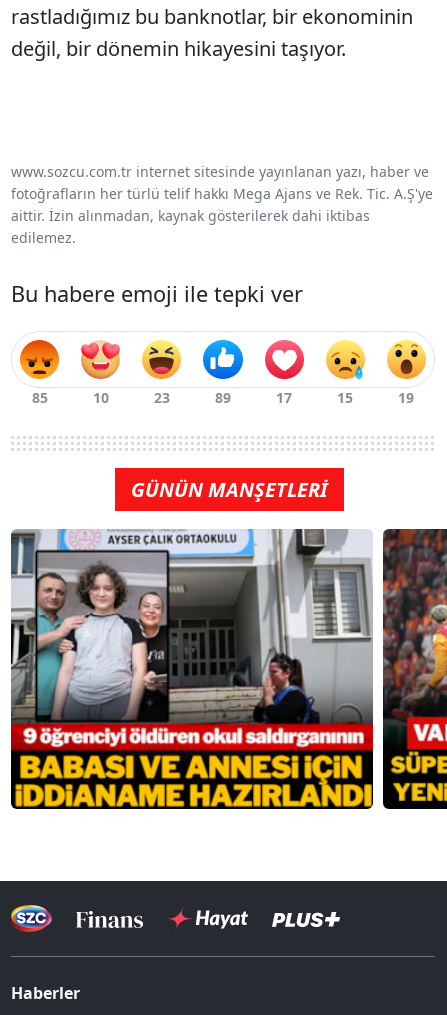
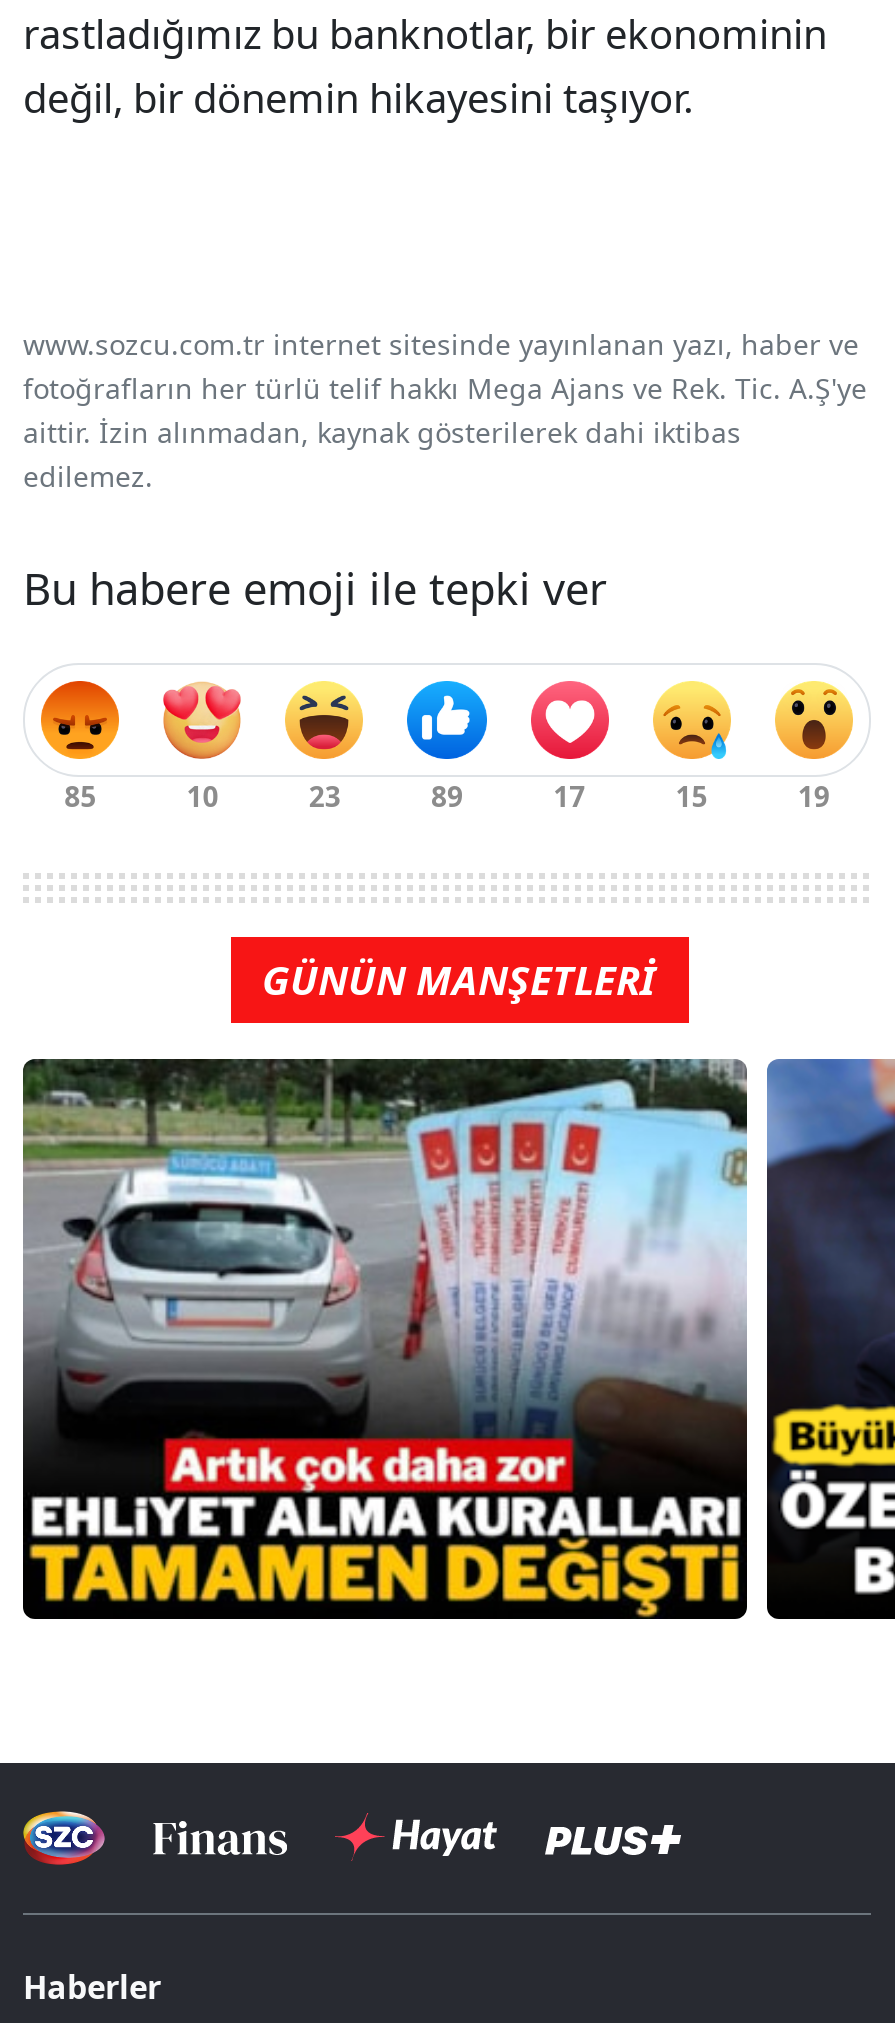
[10,528,374,810] [image] -> [21,1056,749,1622] [image]
[382,528,444,809] [image] -> [765,1058,889,1602] [image]

